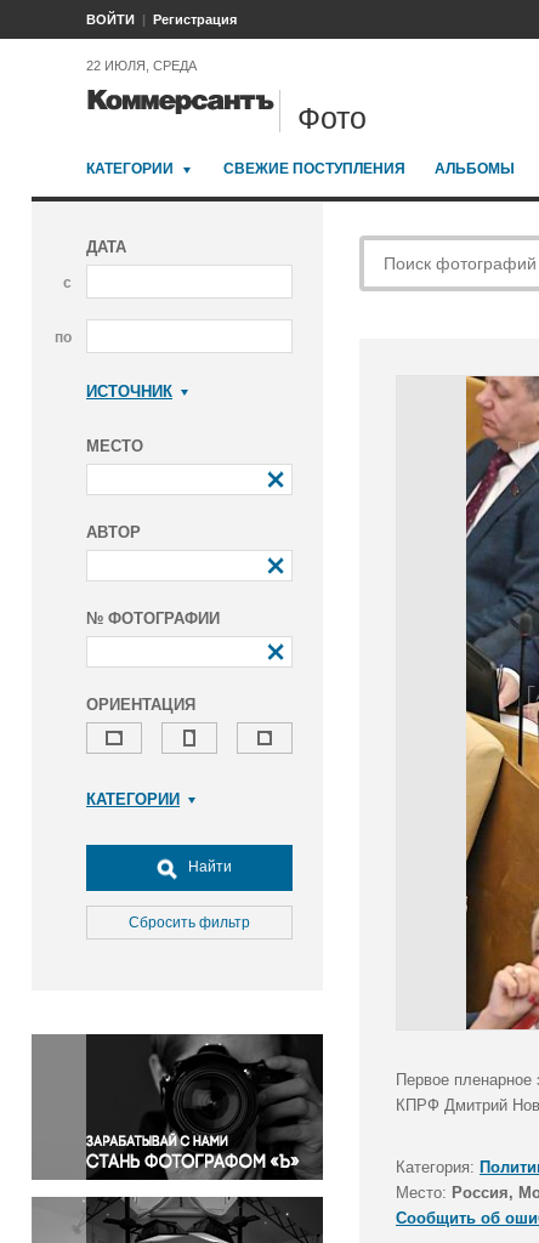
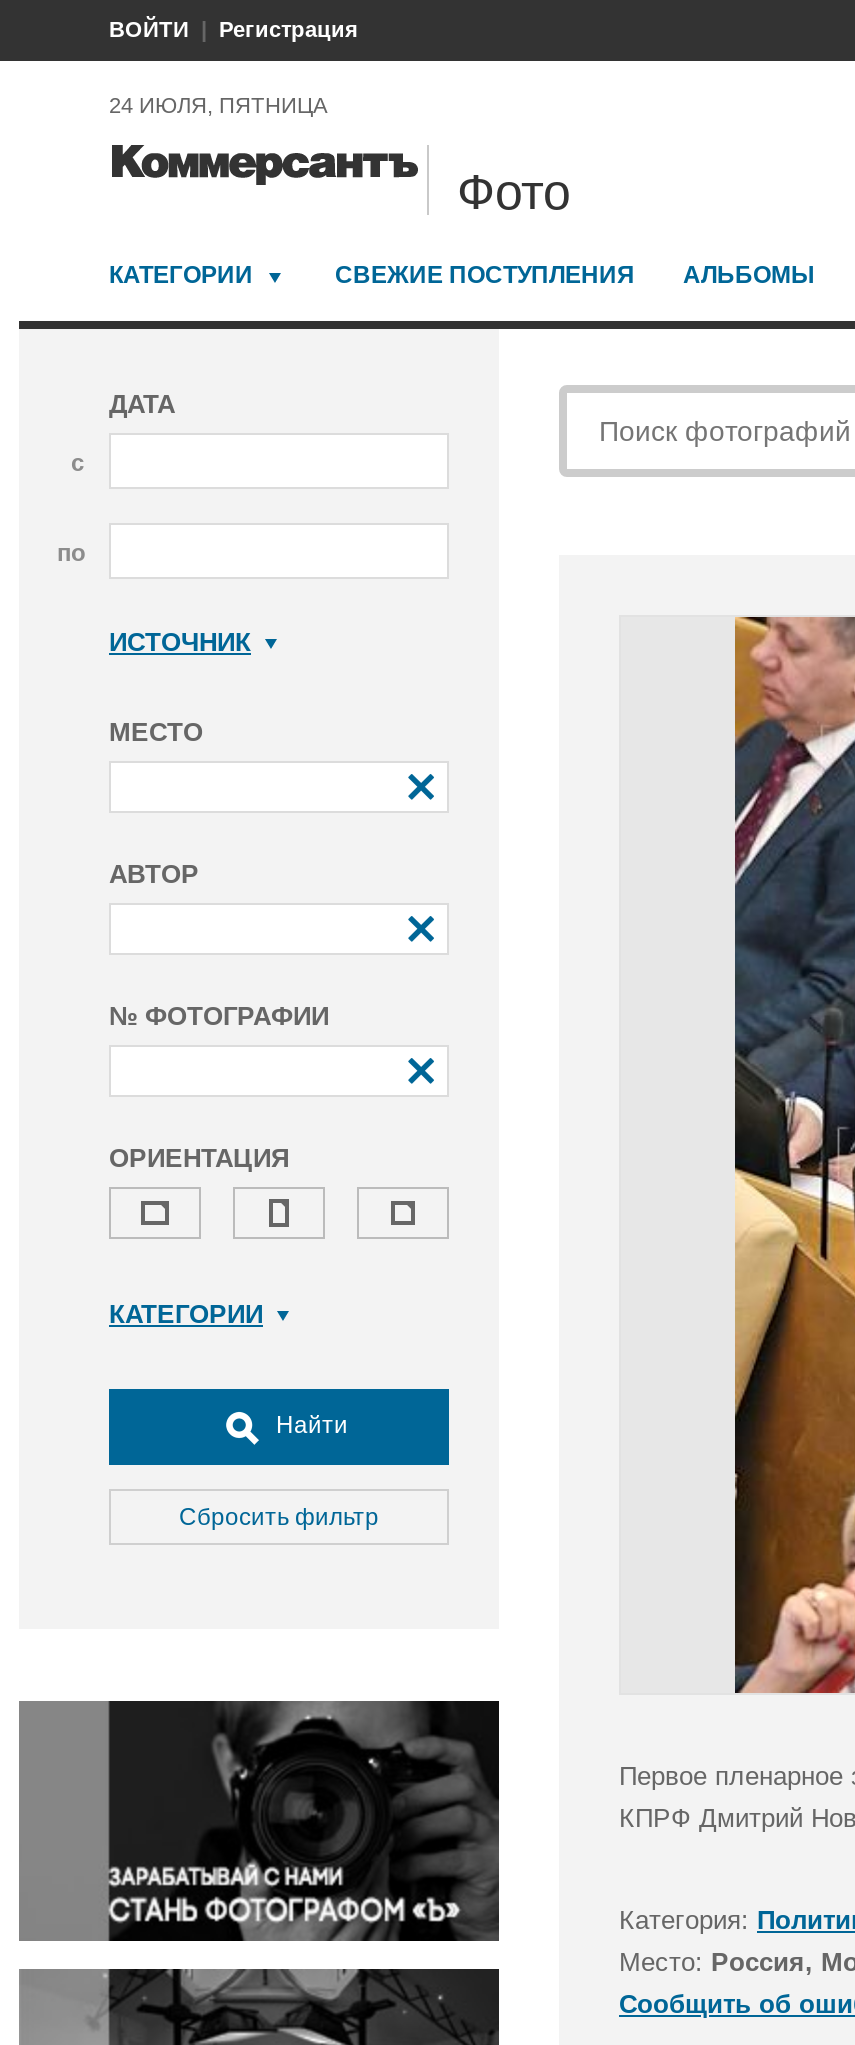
[86,58,197,73] 22 ИЮЛЯ, СРЕДА -> [109,93,327,117] 24 ИЮЛЯ, ПЯТНИЦА

